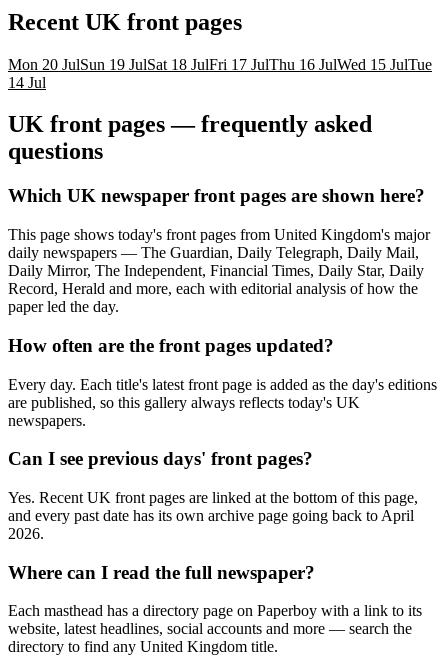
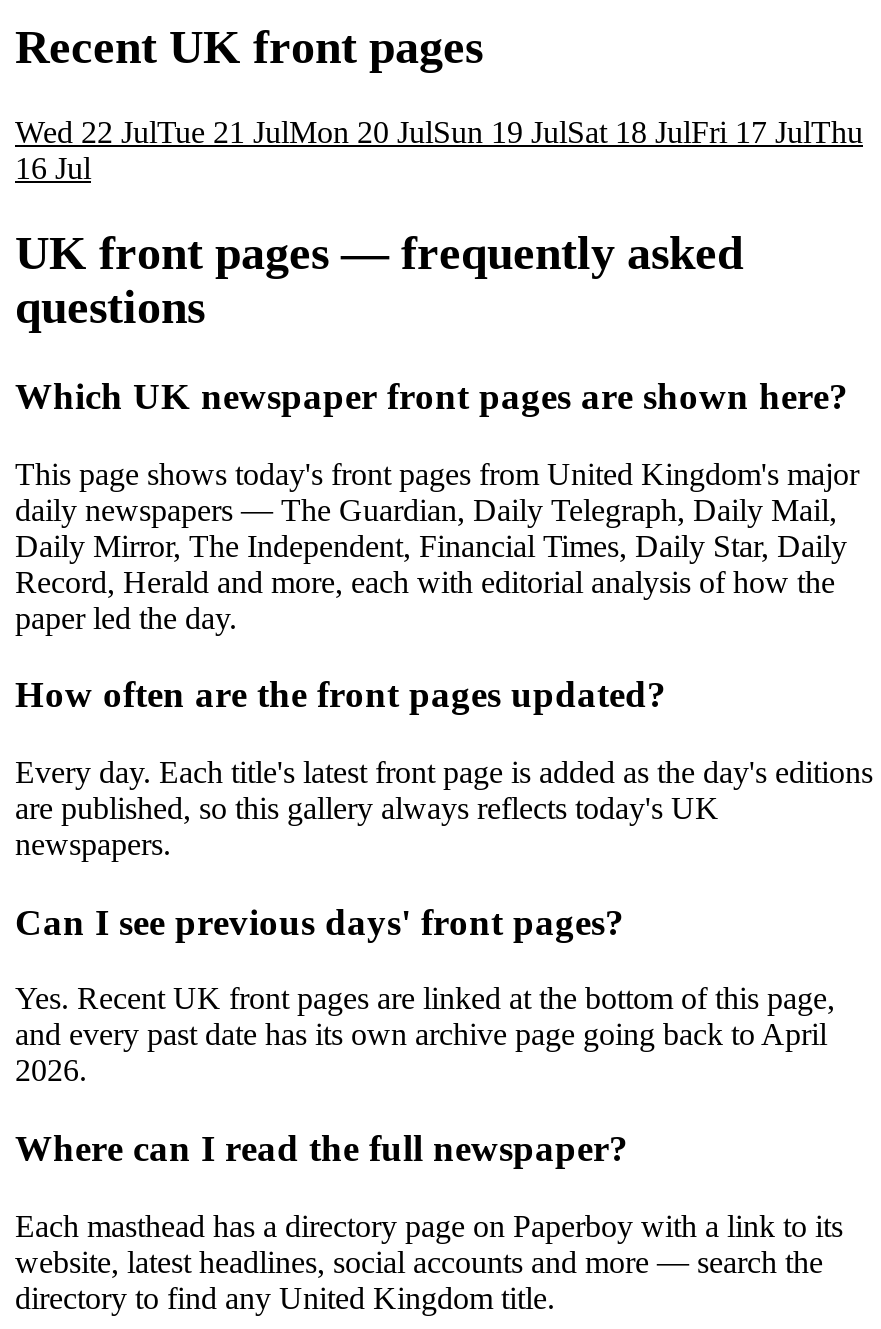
[8,55,432,72] Mon 20 JulSun 19 JulSat 18 JulFri 17 JulThu 16 JulWed 15 JulTue -> [15,115,863,149] Wed 22 JulTue 21 JulMon 20 JulSun 19 JulSat 18 JulFri 17 JulThu
[8,73,46,90] 14 Jul -> [15,151,91,185] 16 Jul

